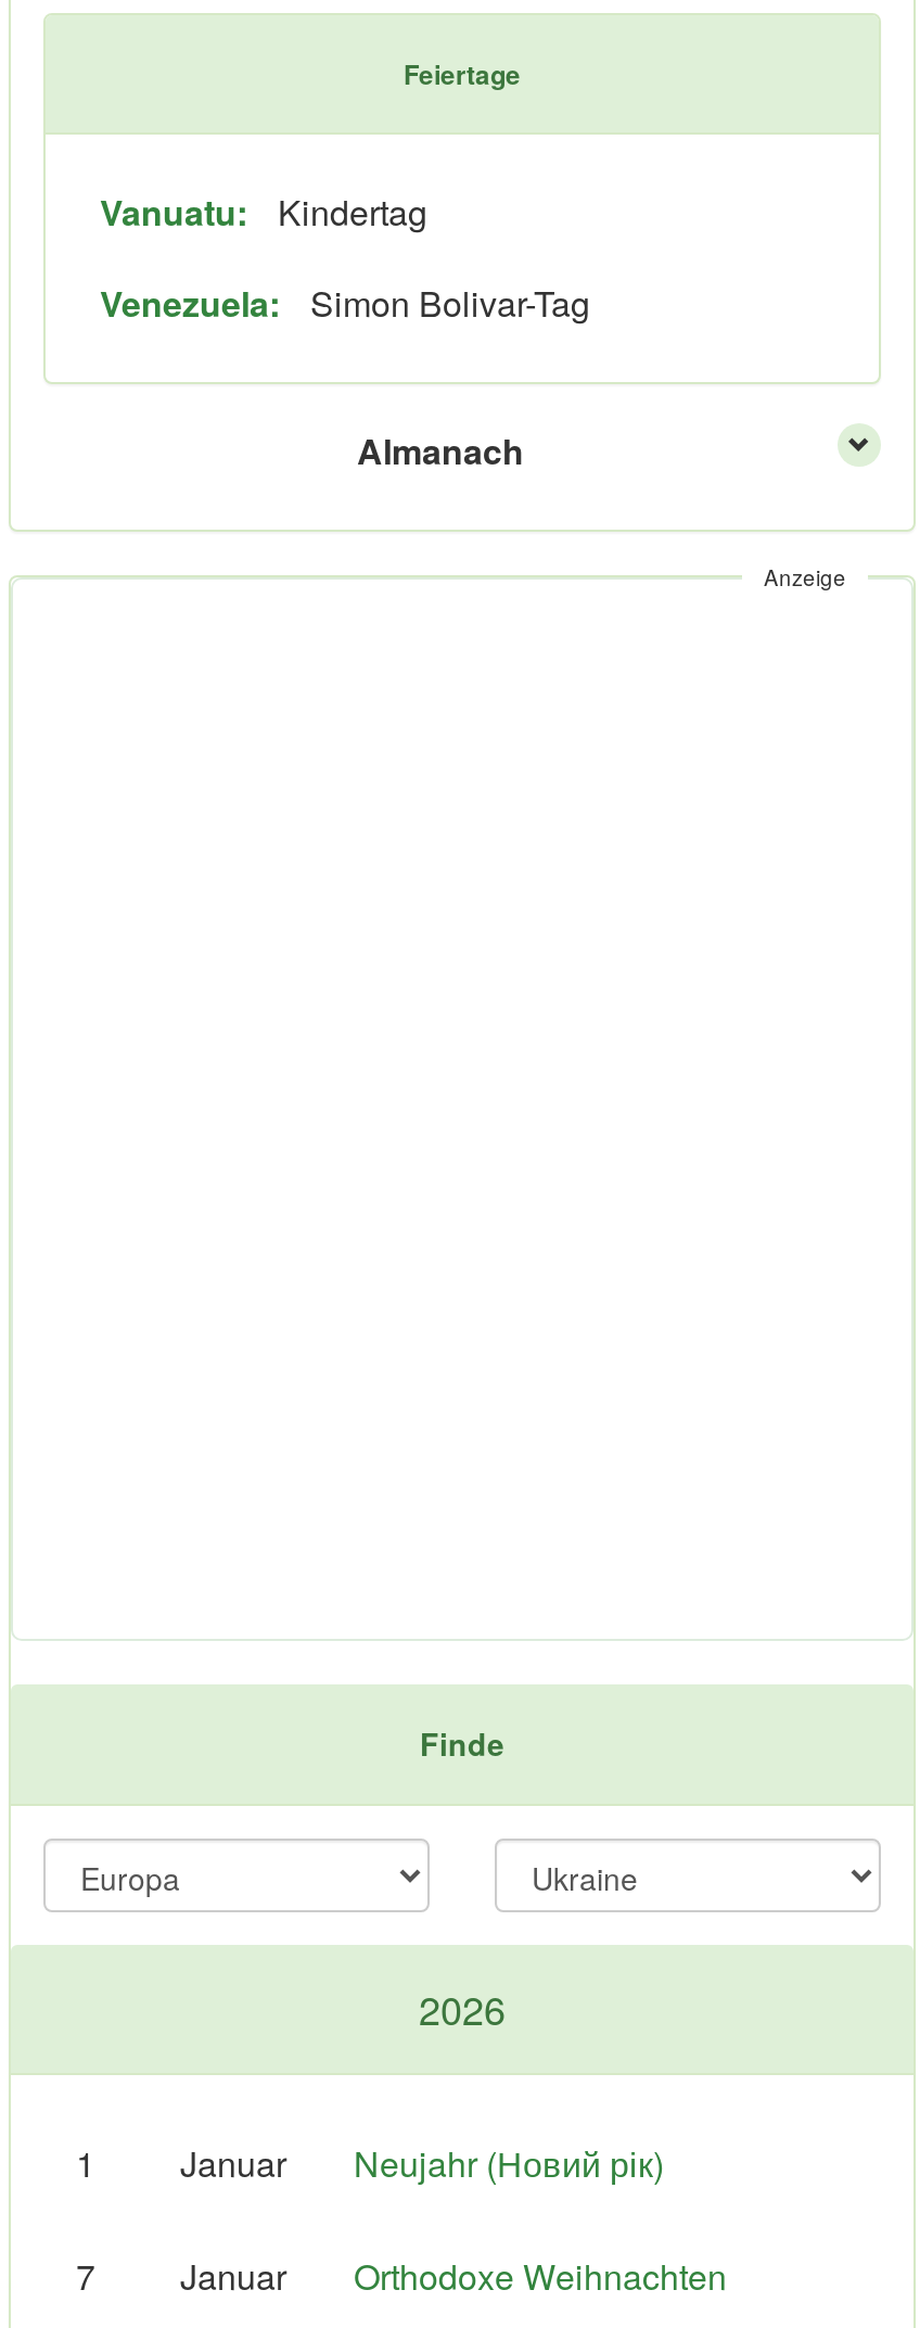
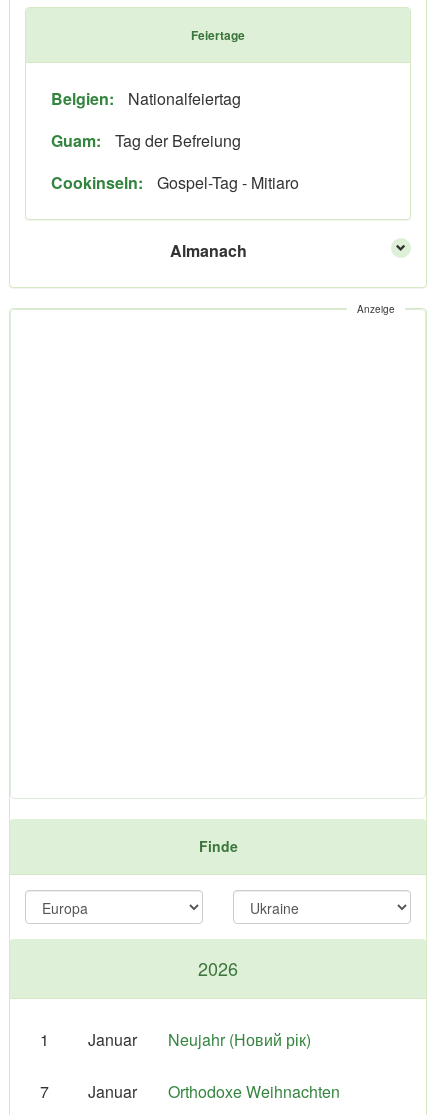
[100,187,590,328] Vanuatu: | Kindertag | Venezuela: | Simon Bolivar-Tag -> [51,87,299,194] Belgien: | Nationalfeiertag | Guam: | Tag der Befreiung | Cookinseln: | Gospel-Tag - Mitiaro

